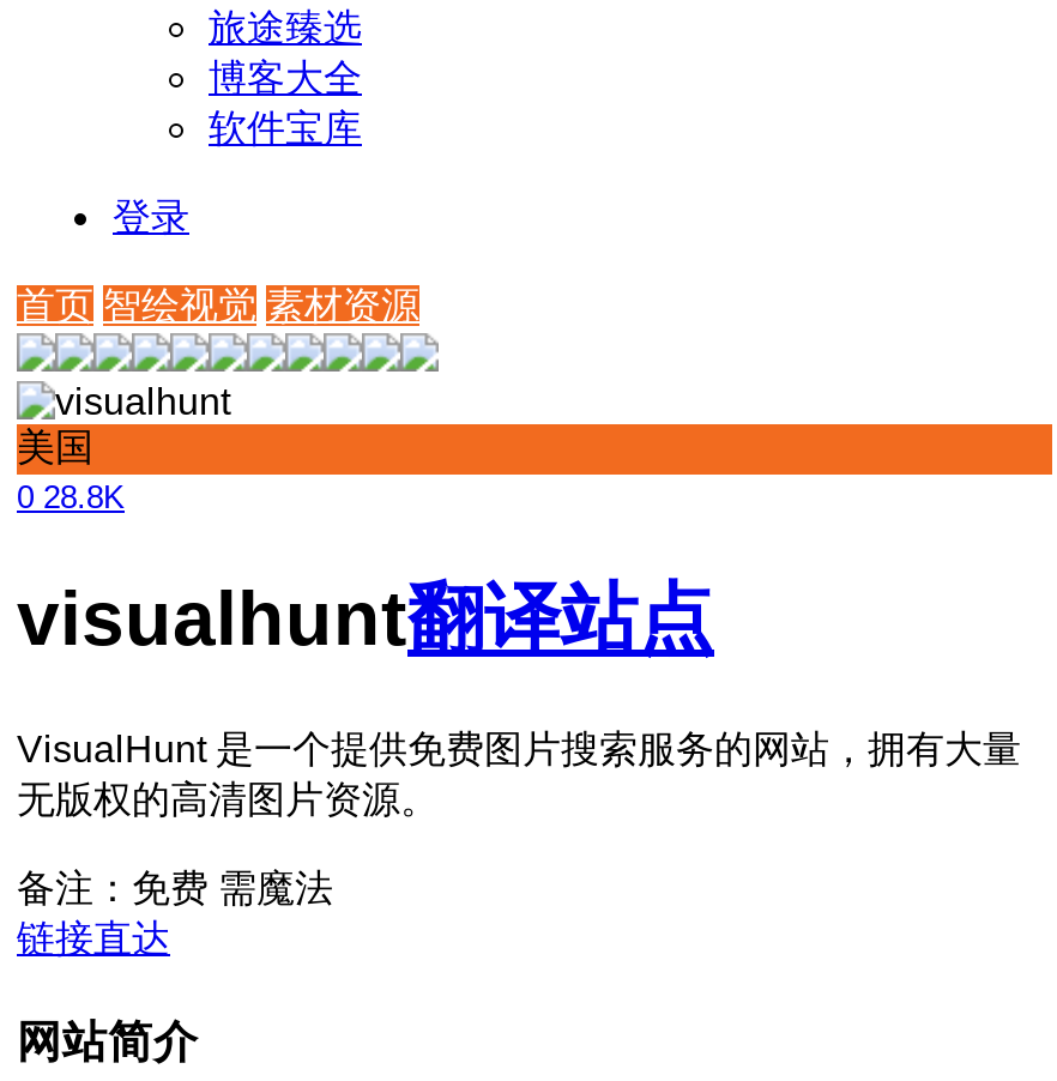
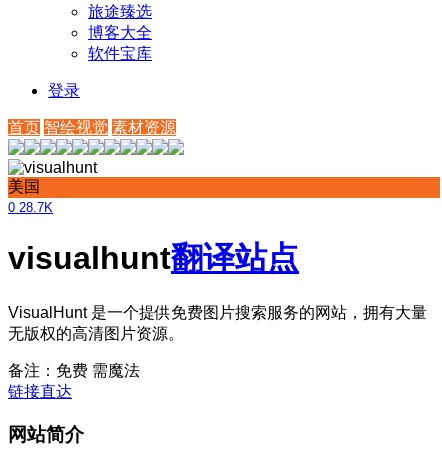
[17,479,125,515] 0 28.8K -> [8,200,53,215] 0 28.7K

